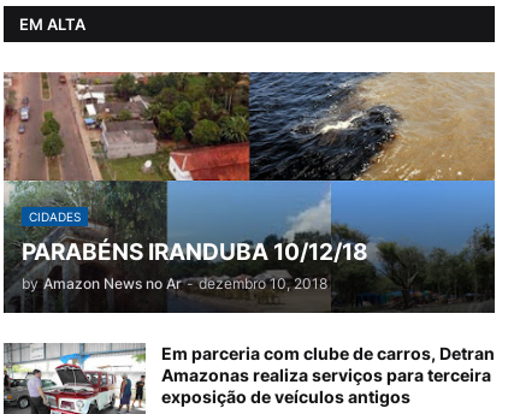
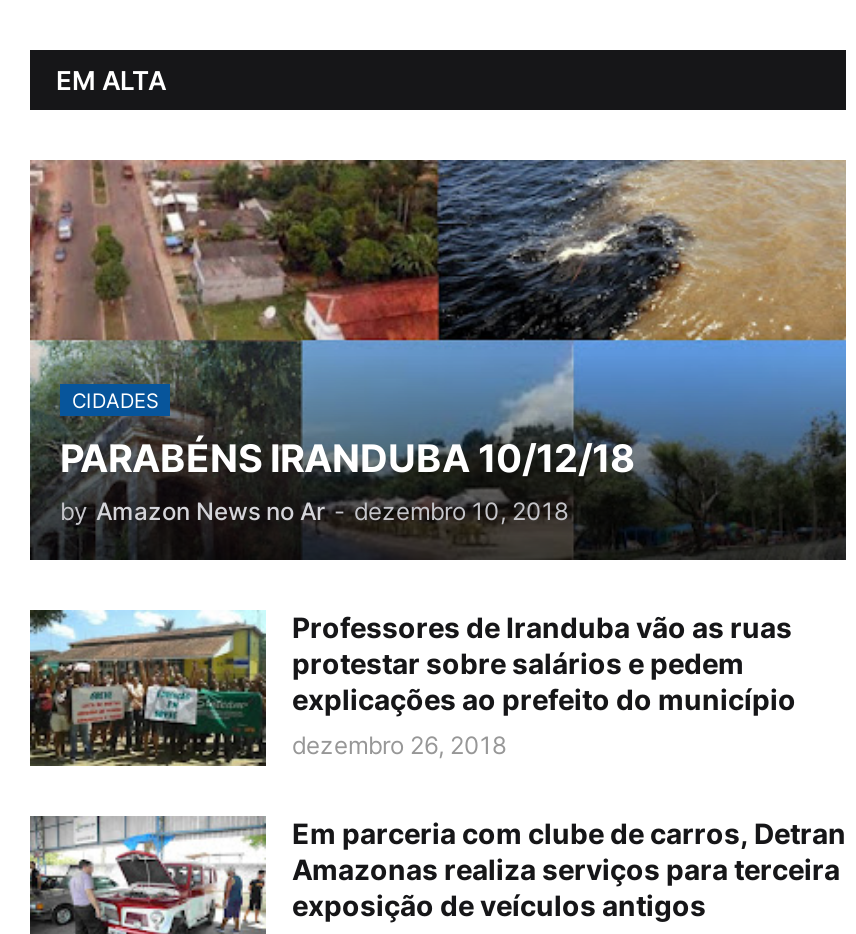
none -> [30,610,796,768] [image] | Professores de Iranduba vão as ruas | protestar sobre salários e pedem | explicações ao prefeito do município | dezembro 26, 2018

